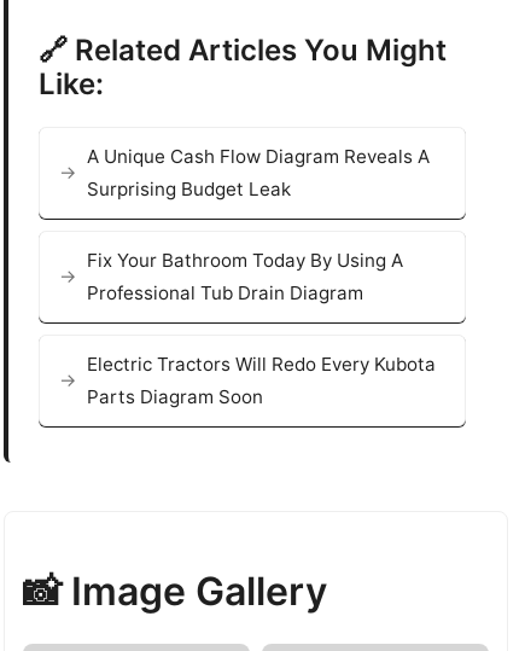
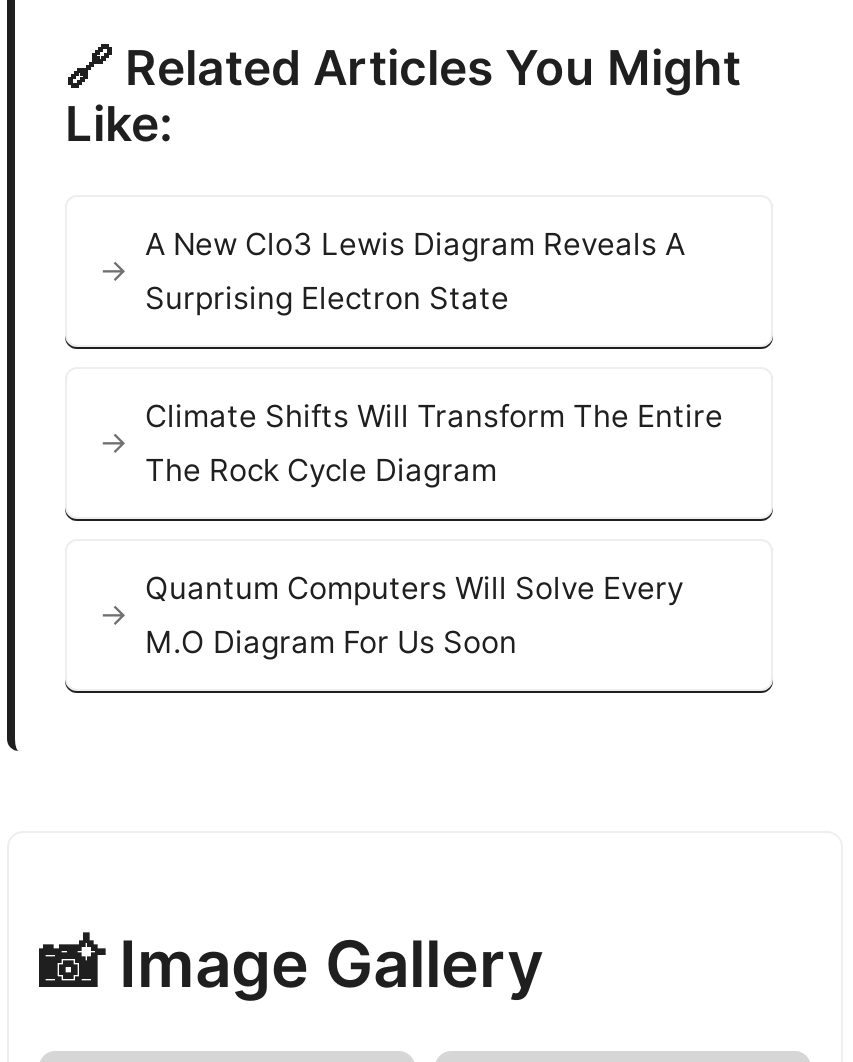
[87,145,430,200] A Unique Cash Flow Diagram Reveals A | Surprising Budget Leak -> [145,224,685,316] A New Clo3 Lewis Diagram Reveals A | Surprising Electron State
[87,249,403,304] Fix Your Bathroom Today By Using A | Professional Tub Drain Diagram -> [145,396,723,488] Climate Shifts Will Transform The Entire | The Rock Cycle Diagram
[87,353,436,408] Electric Tractors Will Redo Every Kubota | Parts Diagram Soon -> [145,568,683,660] Quantum Computers Will Solve Every | M.O Diagram For Us Soon

